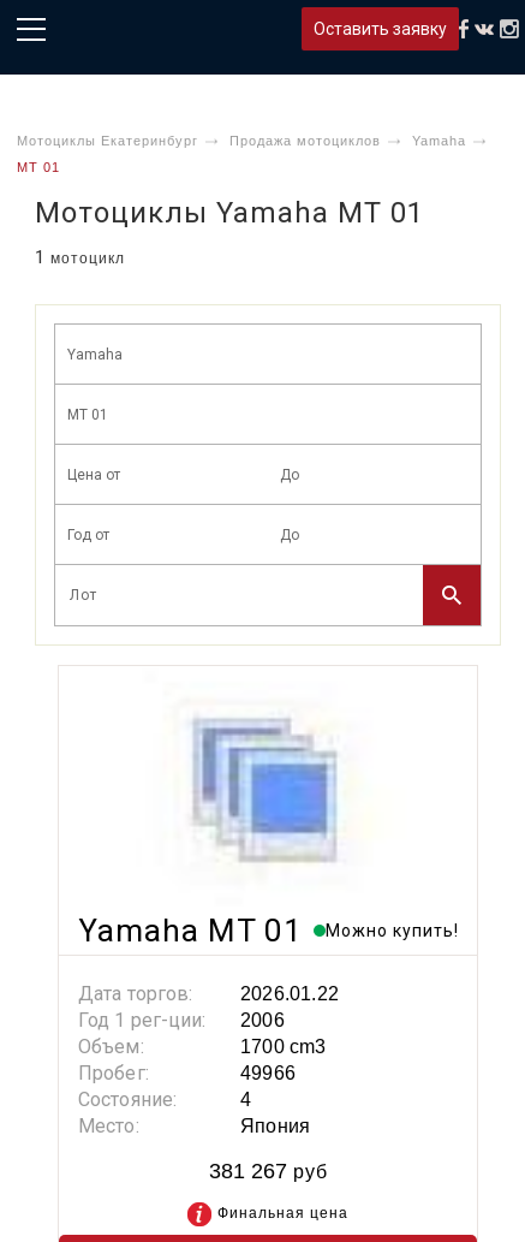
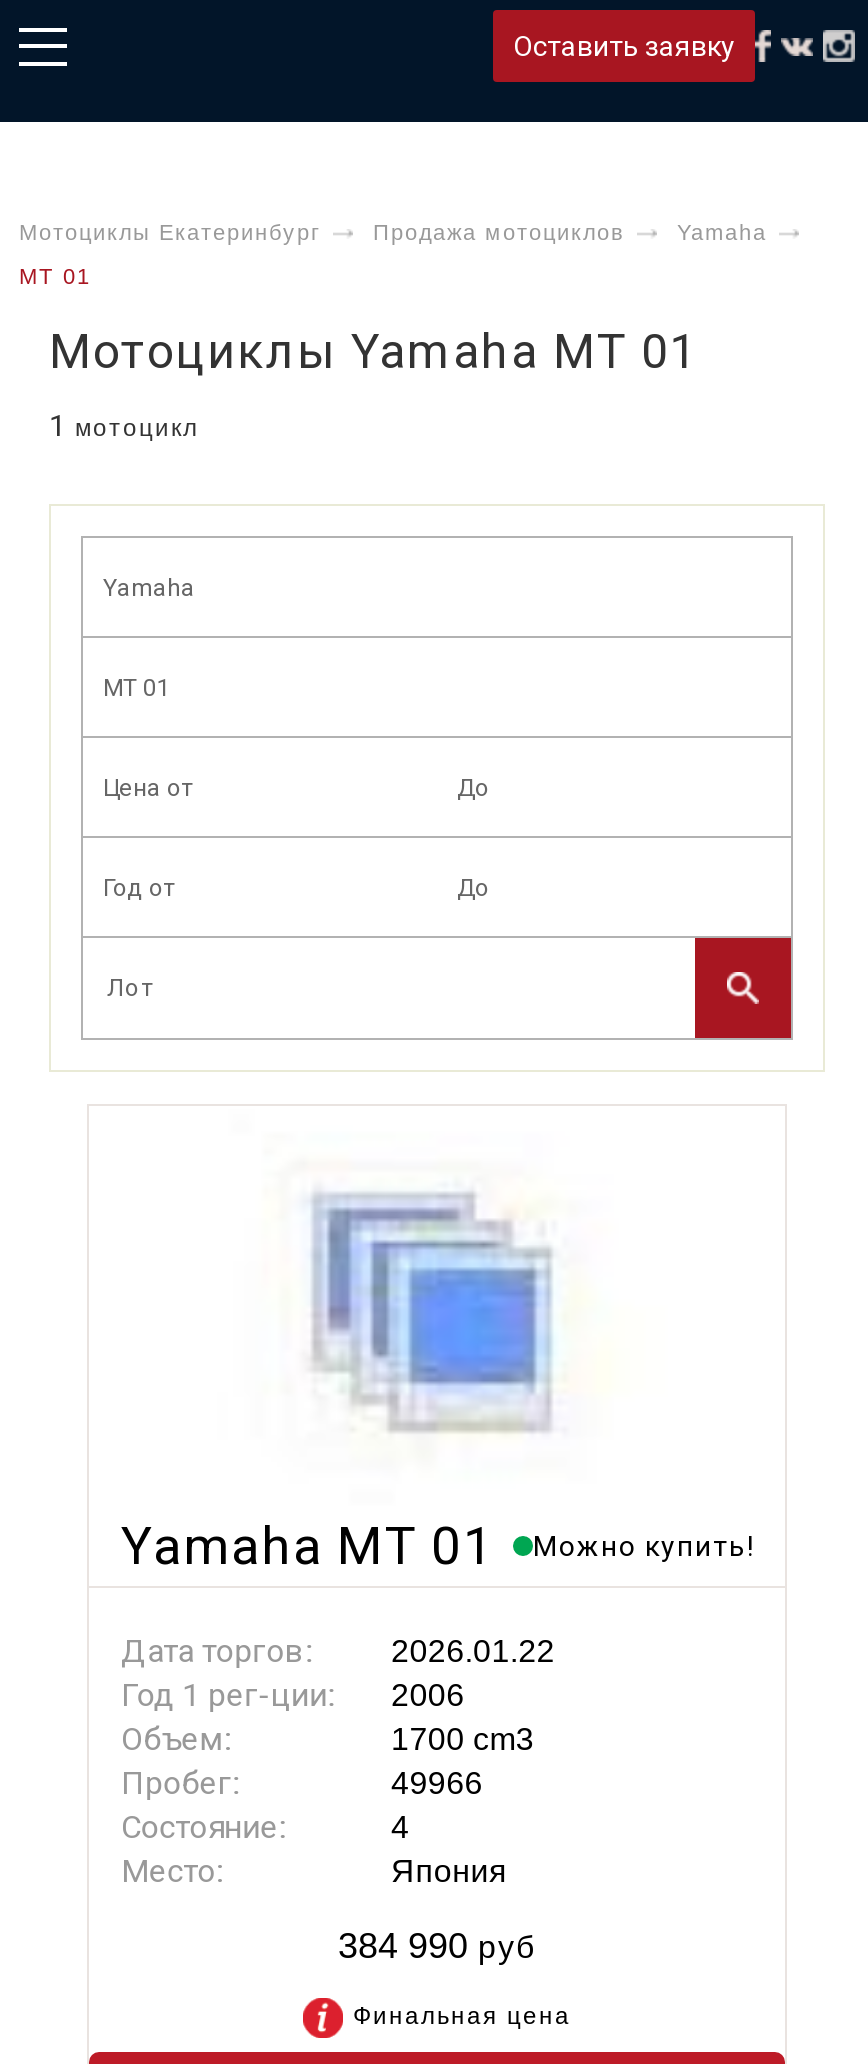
[208,1159,327,1183] 381 267 руб -> [338,1926,536,1966] 384 990 руб

